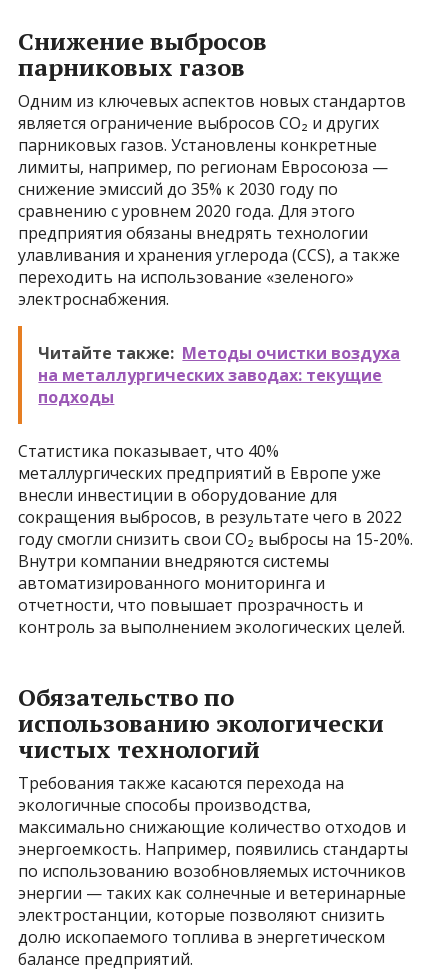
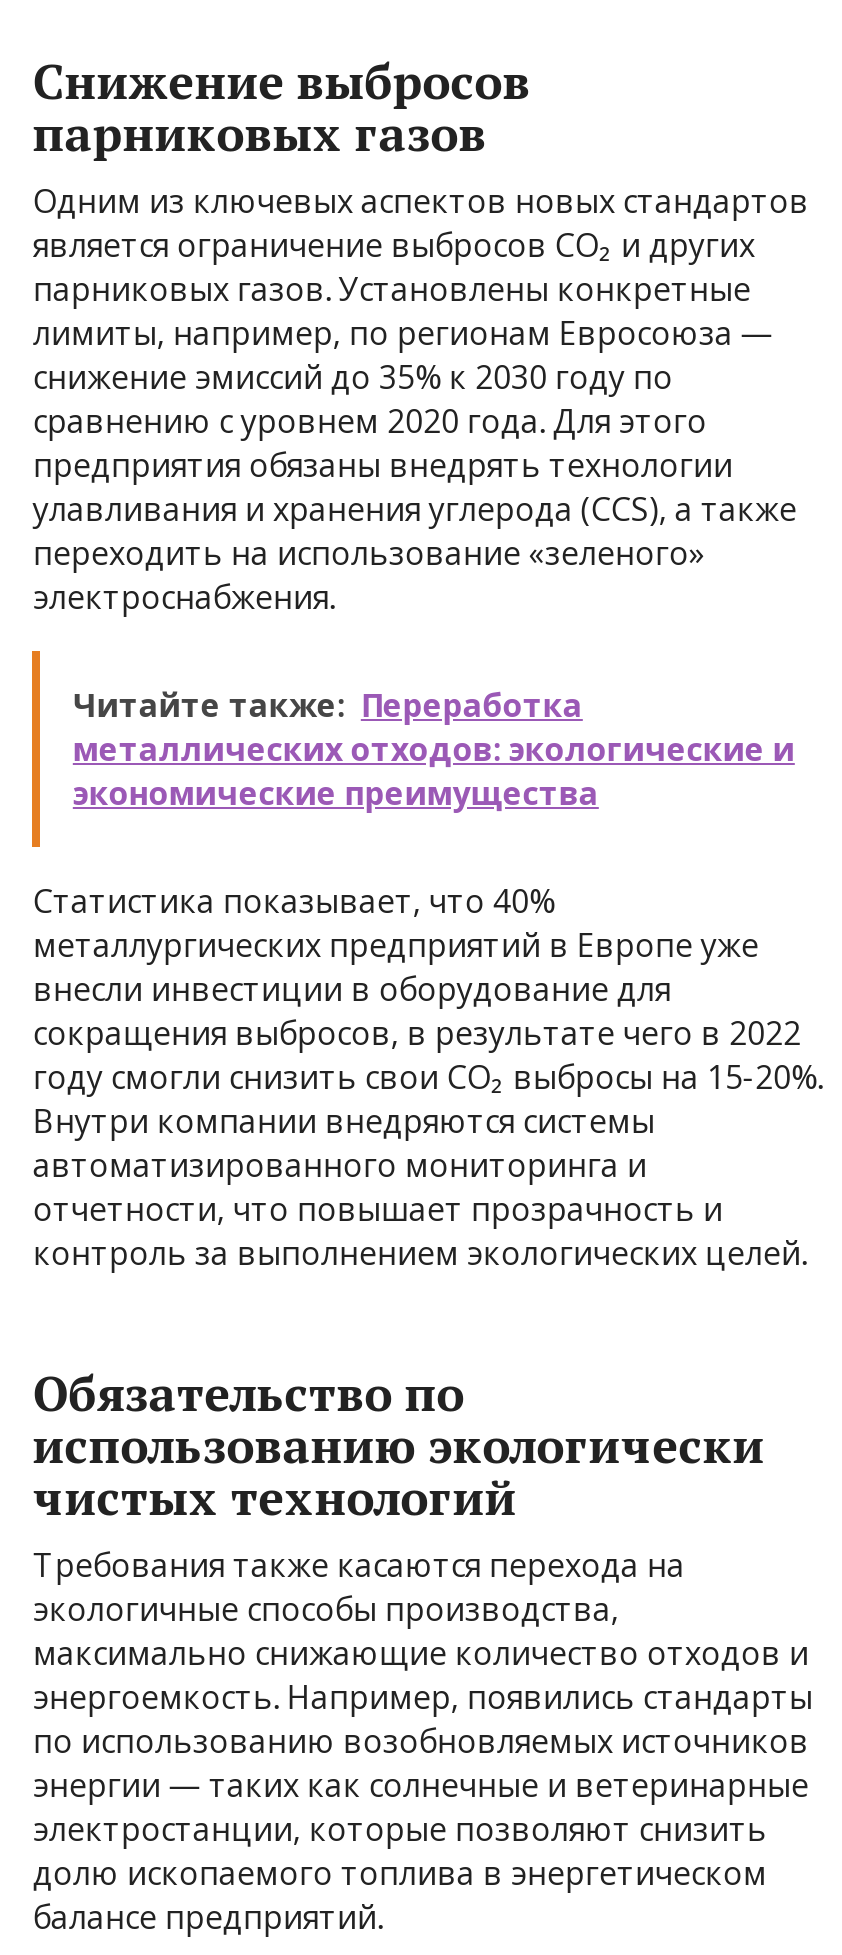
[38,342,400,408] Читайте также: Методы очистки воздуха | на металлургических заводах: текущие | подходы -> [73,683,795,815] Читайте также: Переработка | металлических отходов: экологические и | экономические преимущества

